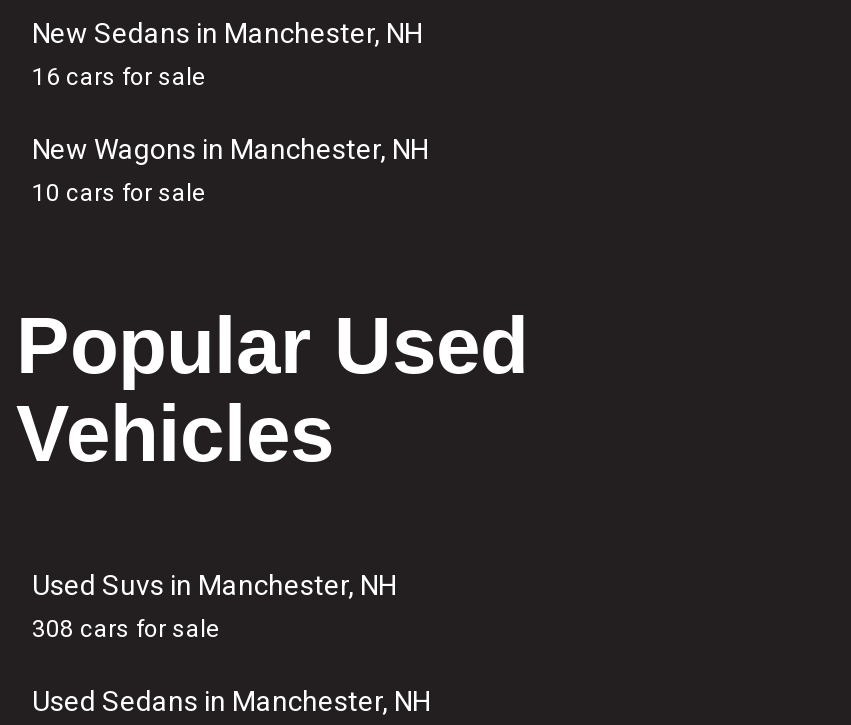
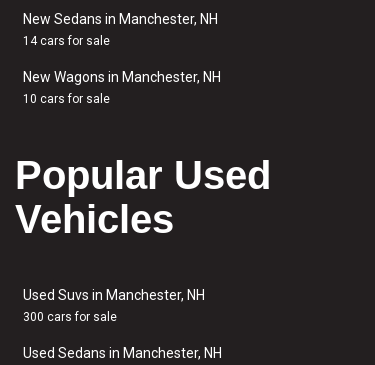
[32,63,206,91] 16 cars for sale -> [23,34,110,48] 14 cars for sale
[32,615,220,643] 308 cars for sale -> [23,310,117,324] 300 cars for sale

